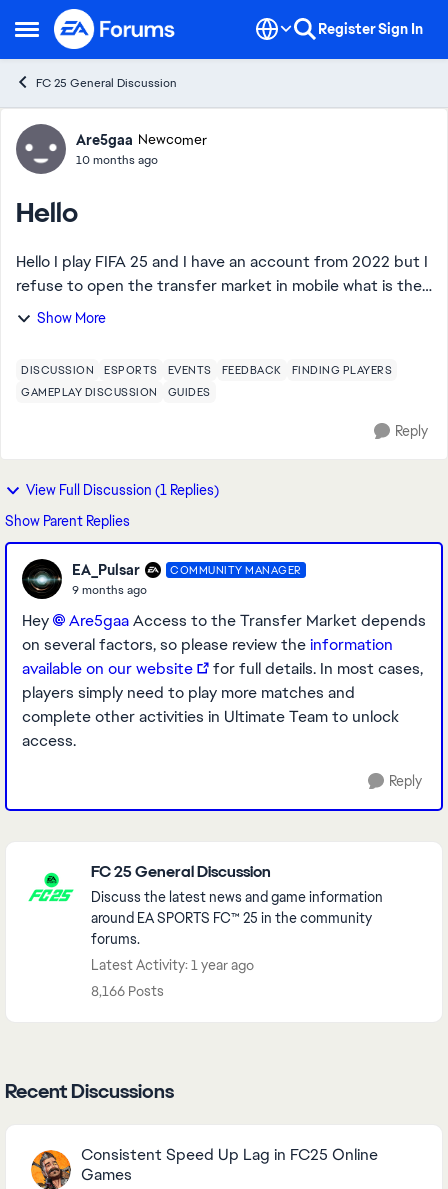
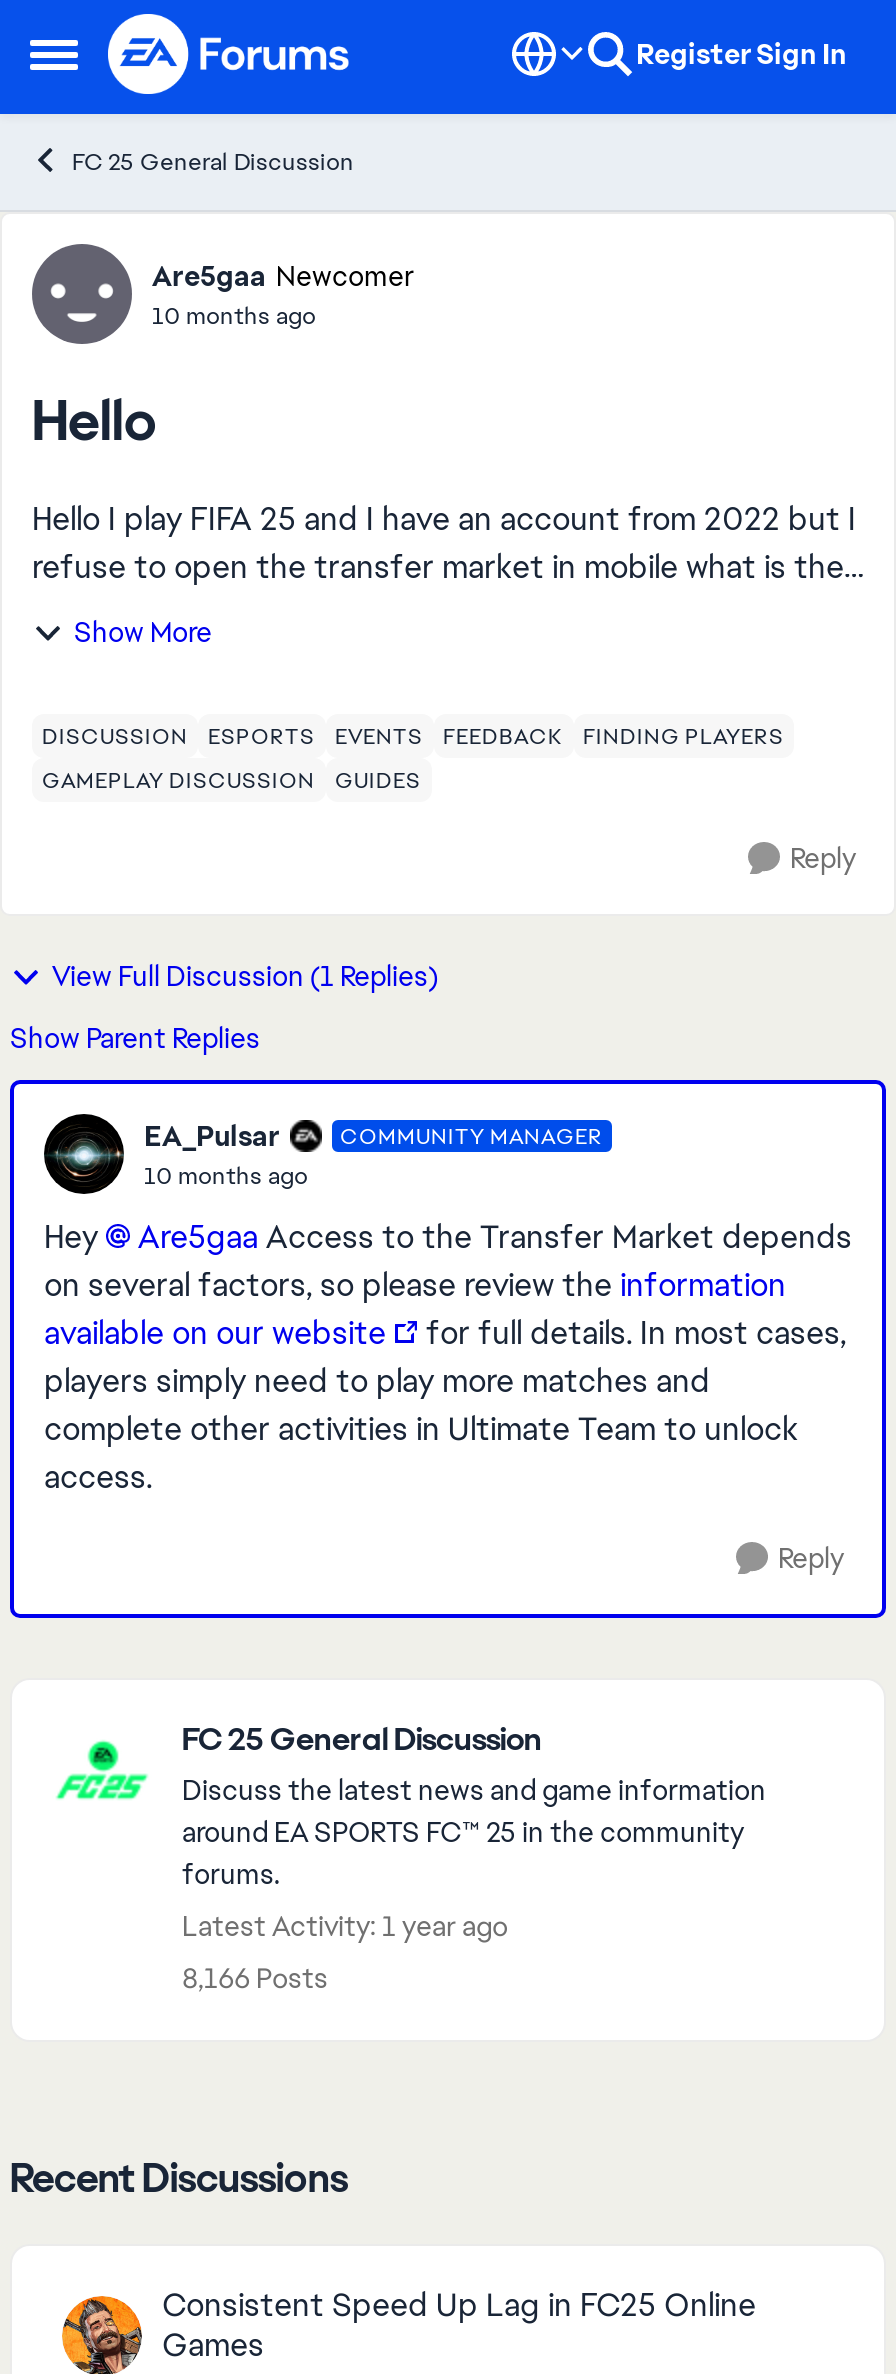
[72,581,147,597] 9 months ago -> [144,1159,308,1191] 10 months ago

